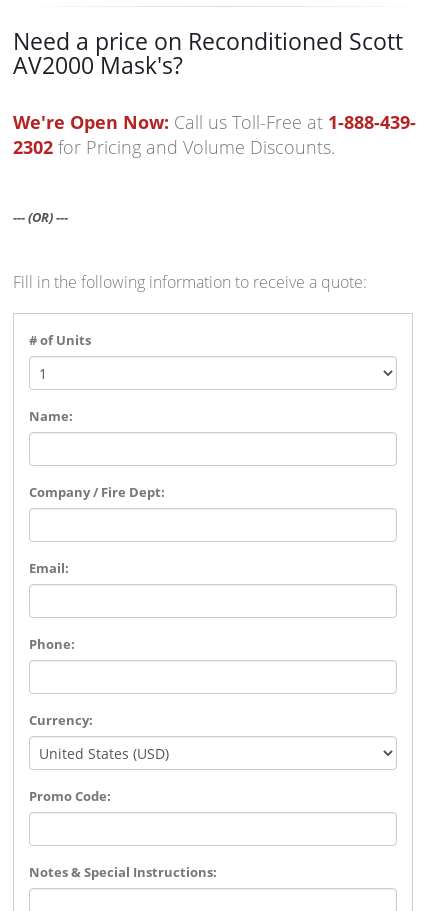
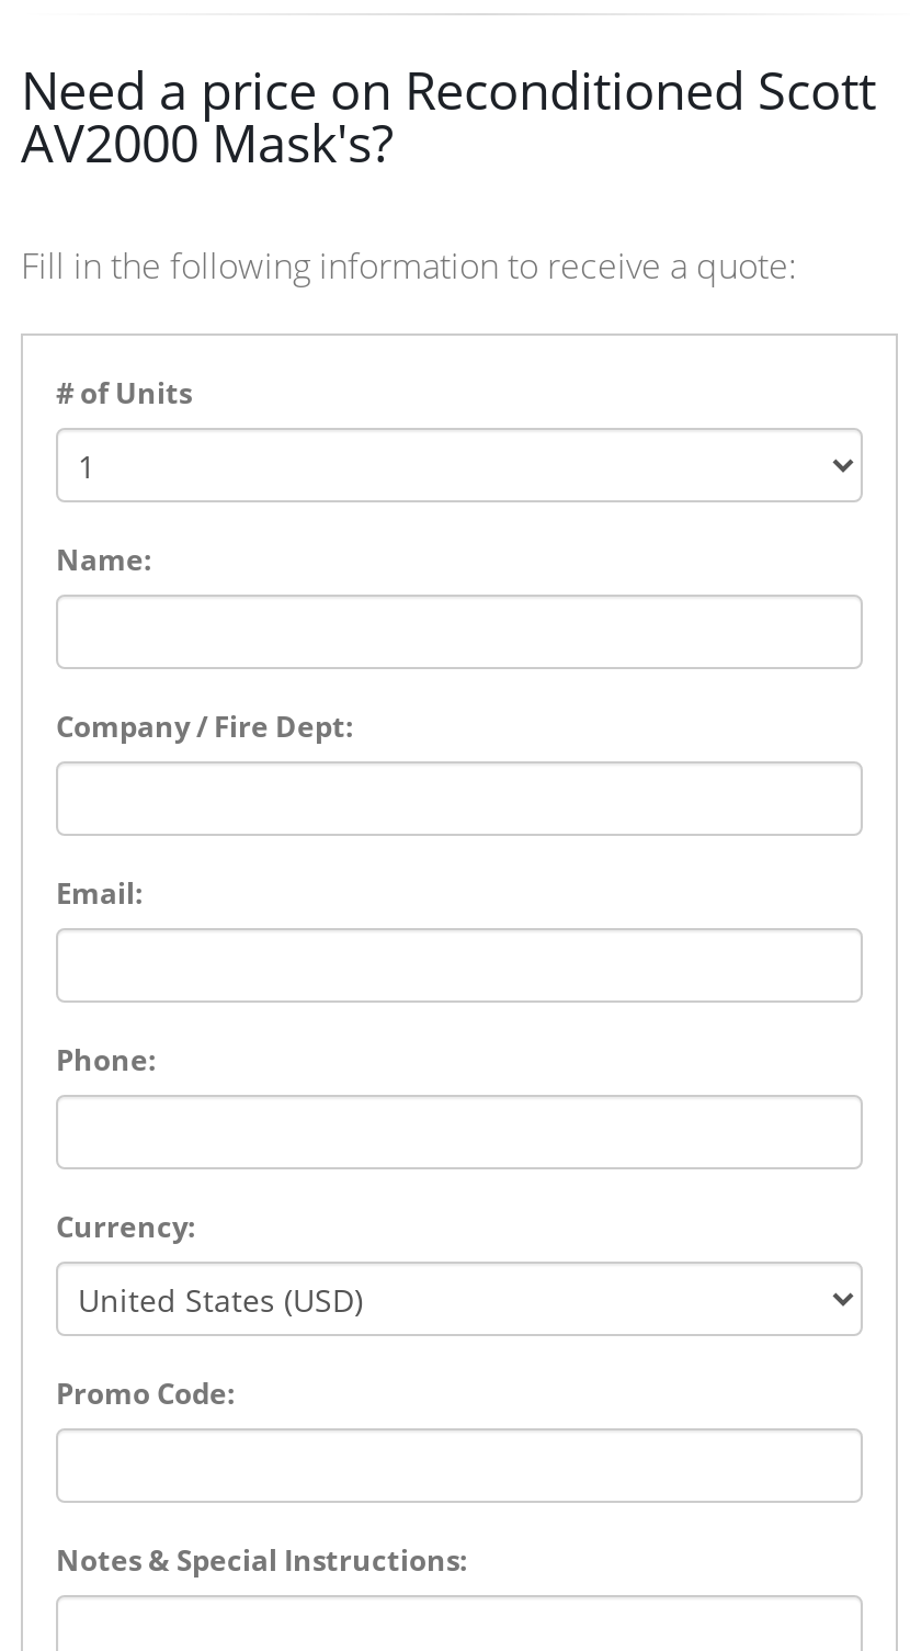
[13,110,416,226] We're Open Now: Call us Toll-Free at 1-888-439- | 2302 for Pricing and Volume Discounts. | --- (OR) --- -> none

